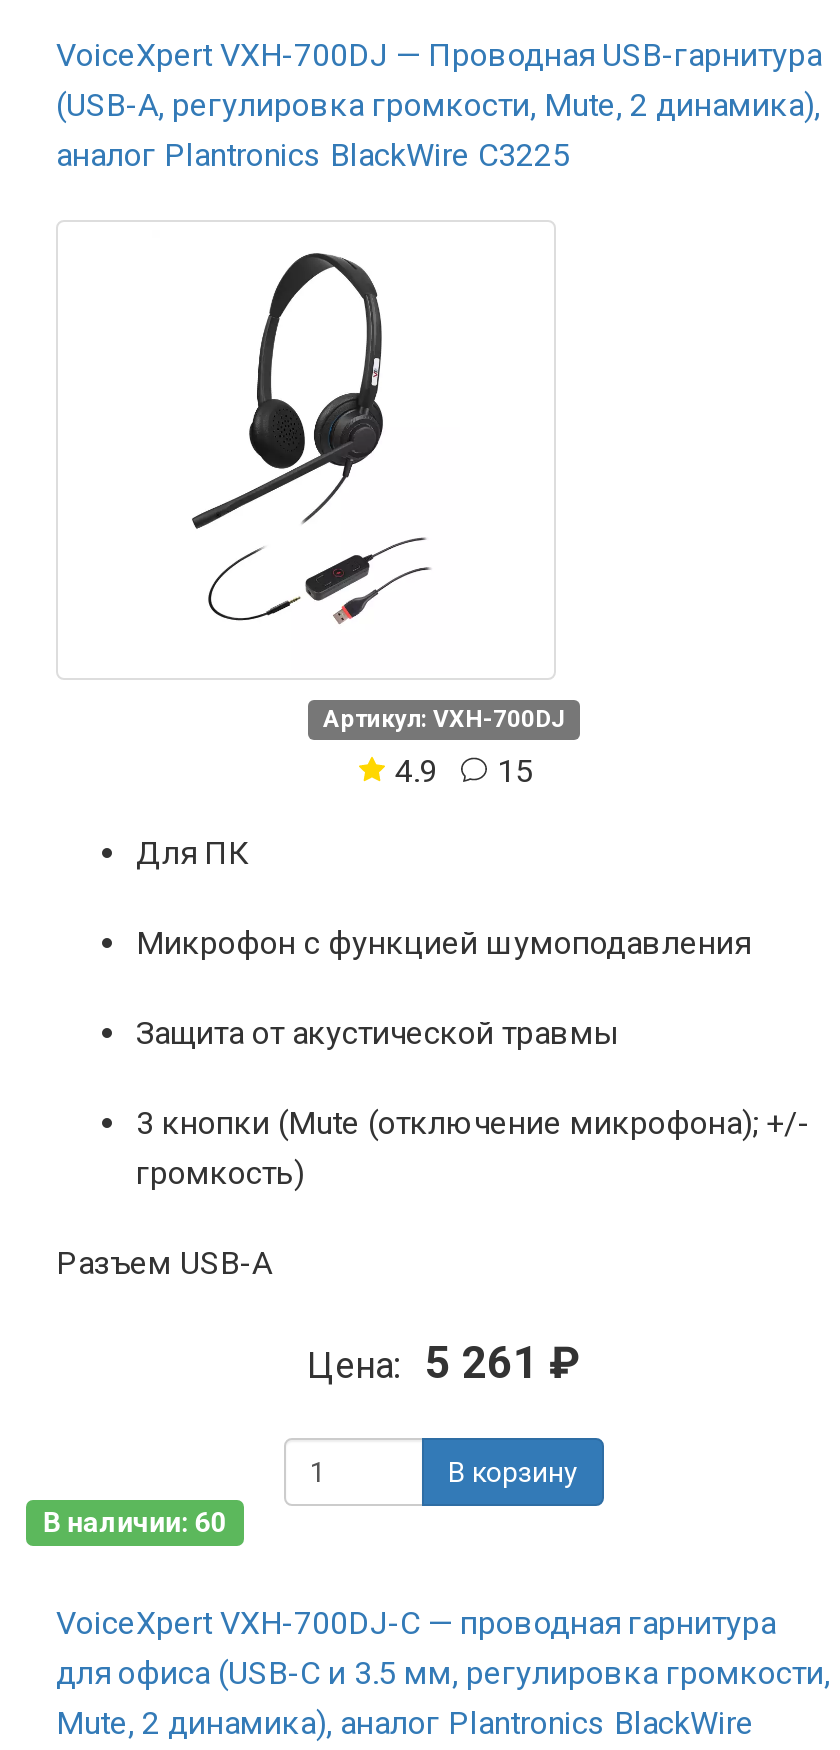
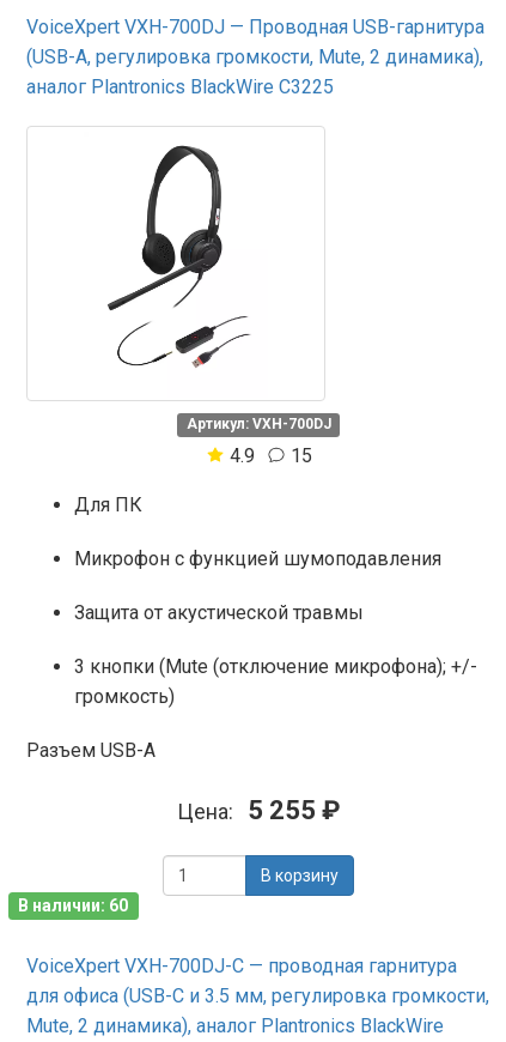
[307,1338,581,1388] Цена: 5 261 ₽ -> [176,796,340,825] Цена: 5 255 ₽

